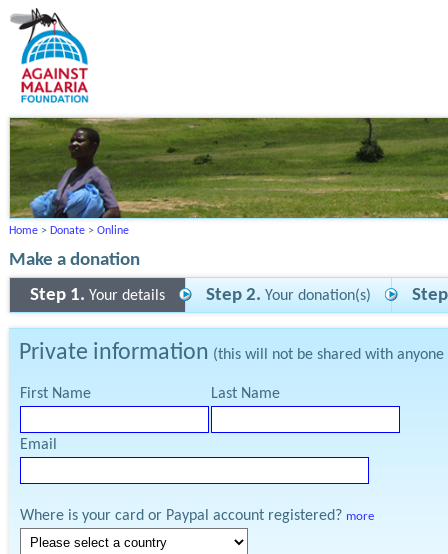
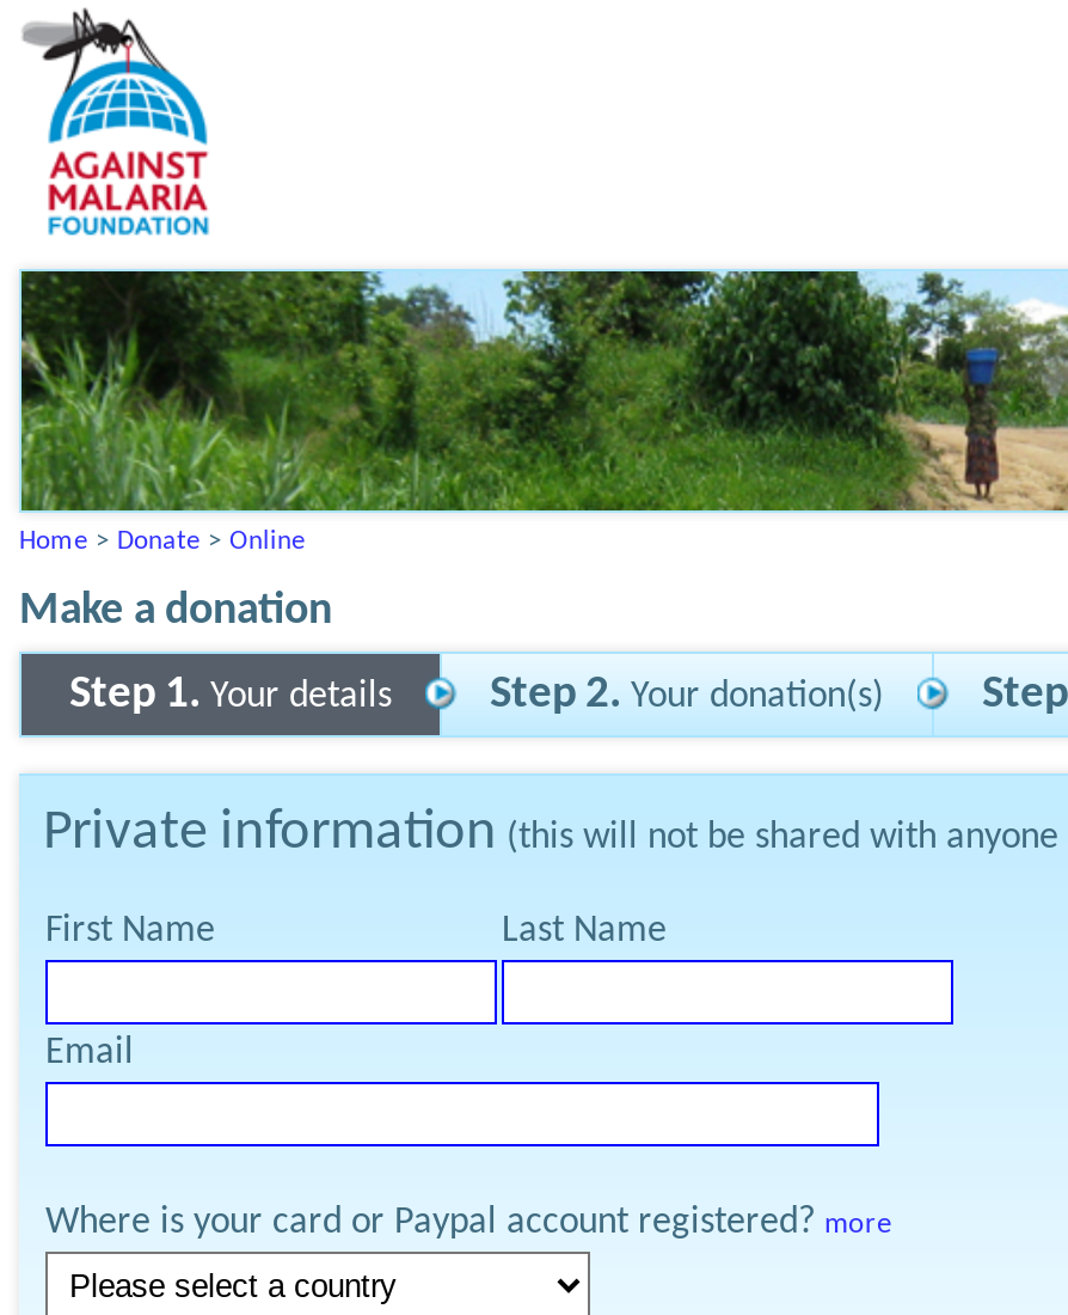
[9,117,445,219] [image] -> [22,269,1061,513] [image]

